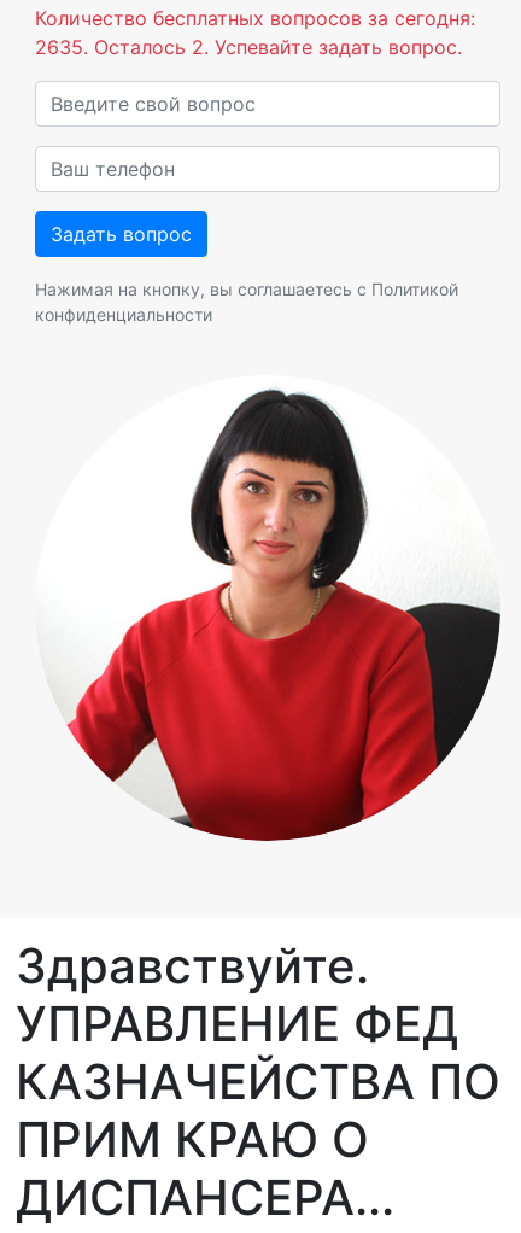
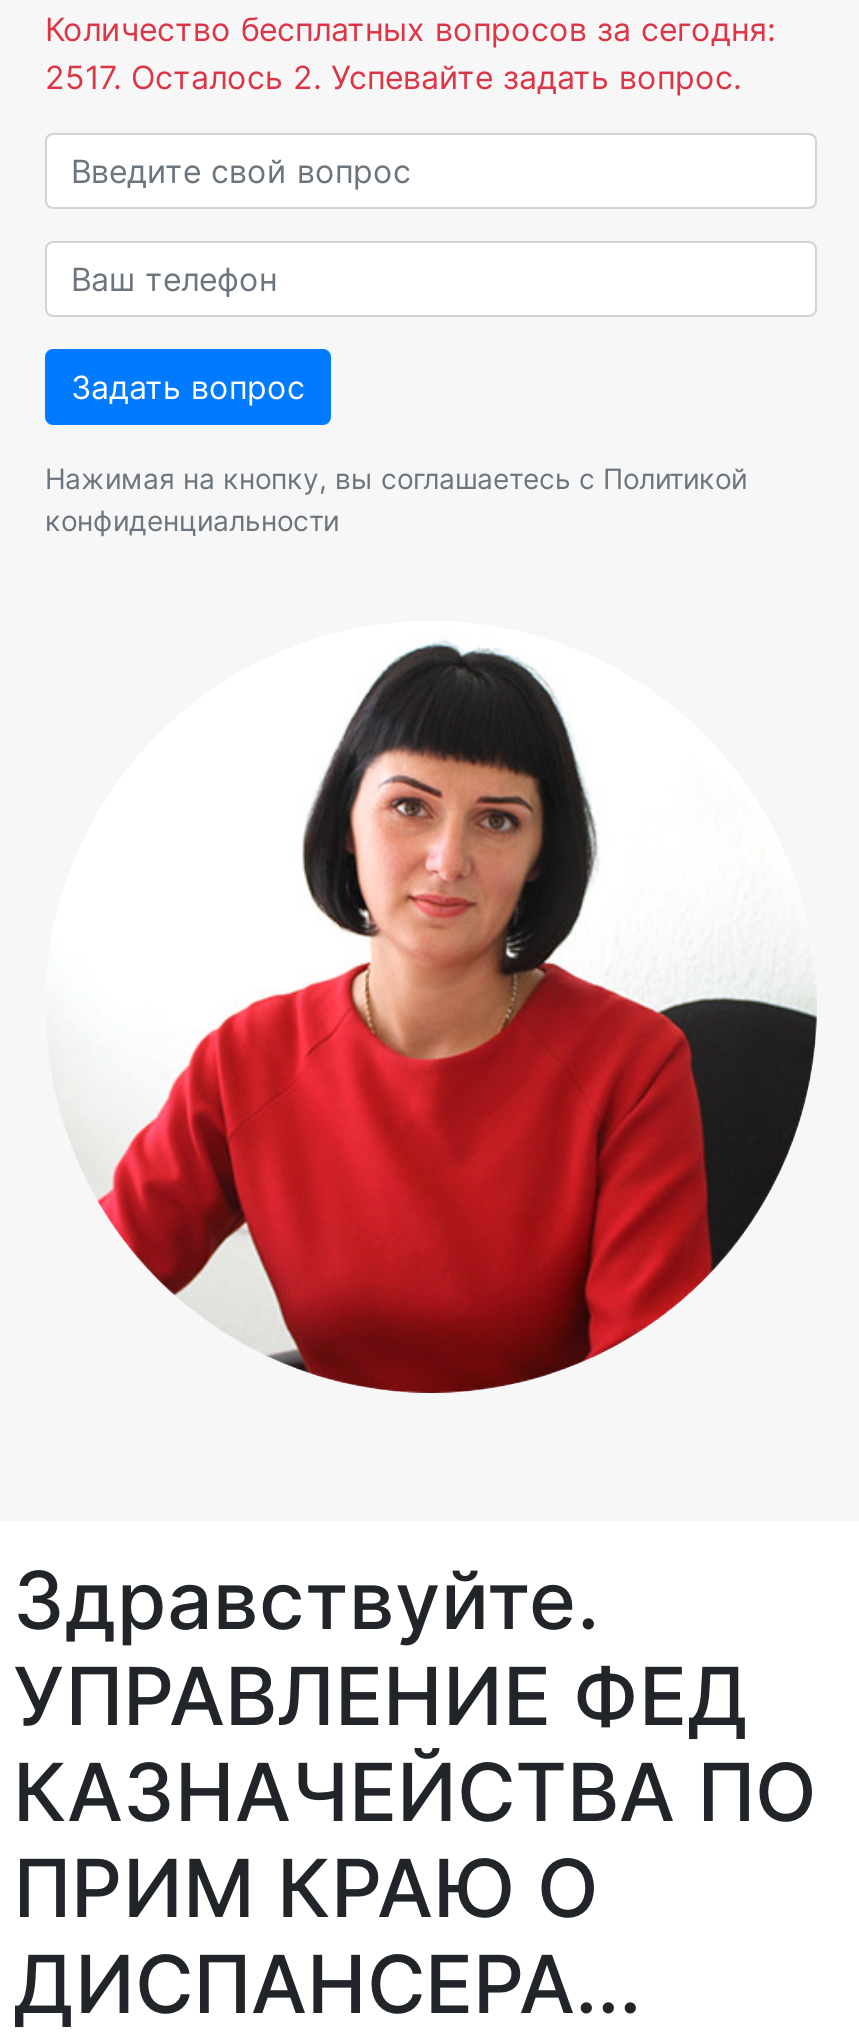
[35,35,462,59] 2635. Осталось 2. Успевайте задать вопрос. -> [45,57,741,97] 2517. Осталось 2. Успевайте задать вопрос.

